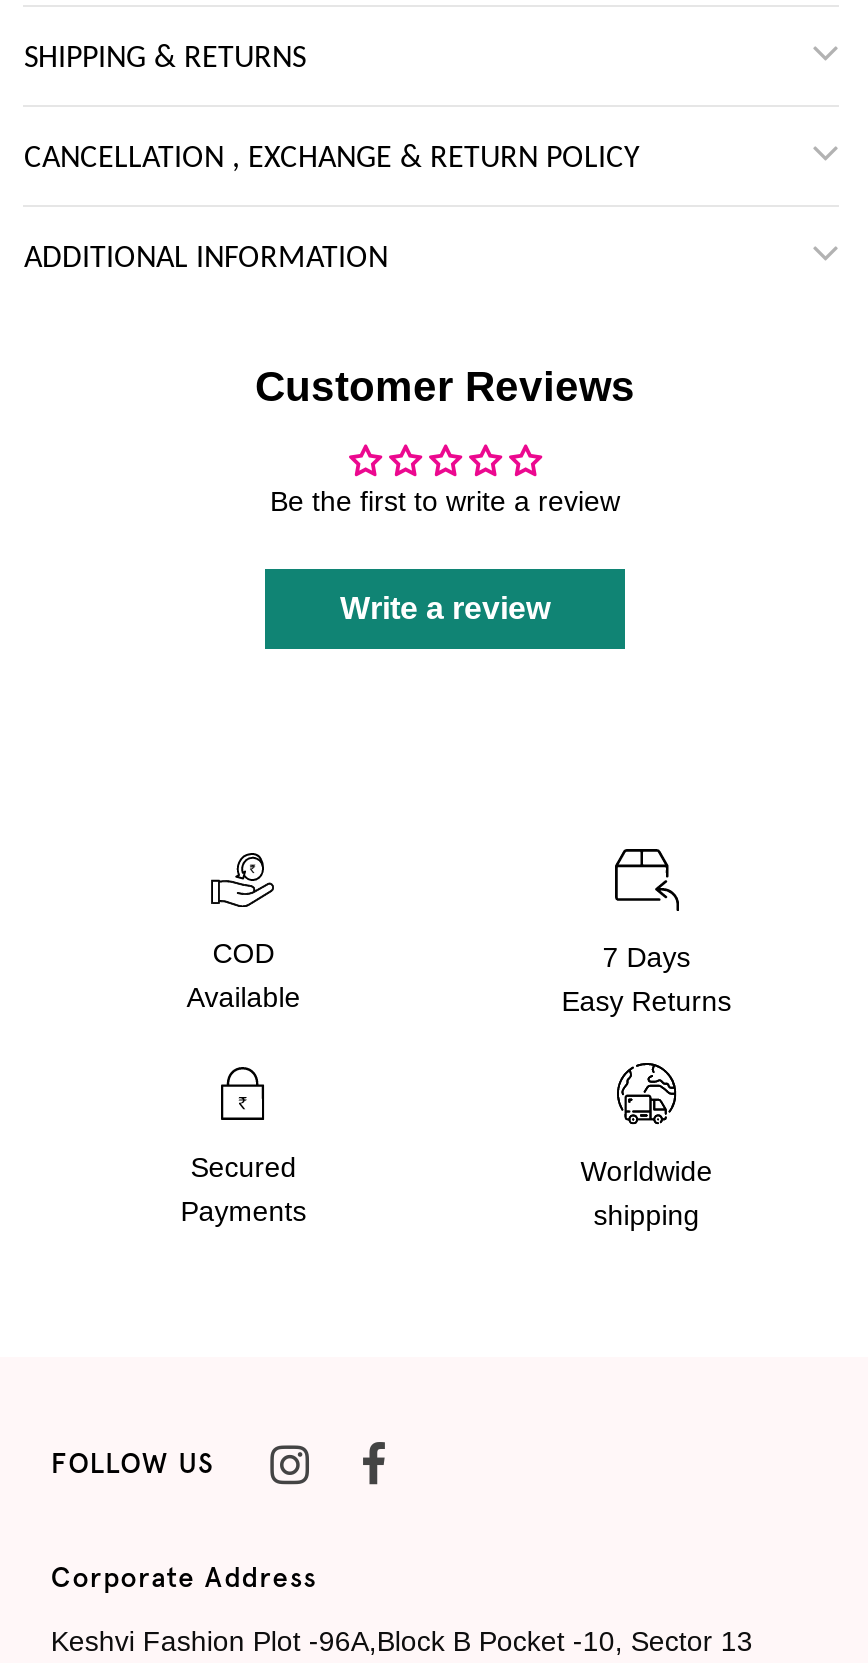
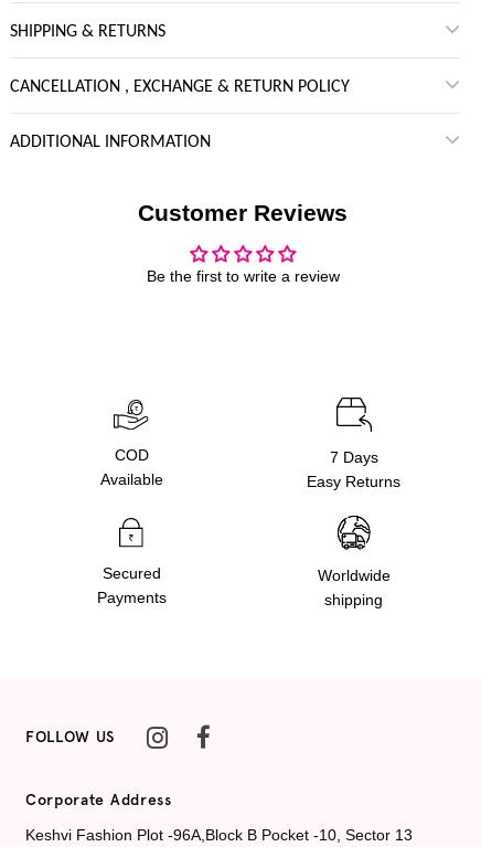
[340,590,550,624] Write a review -> none

